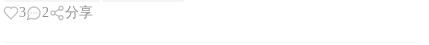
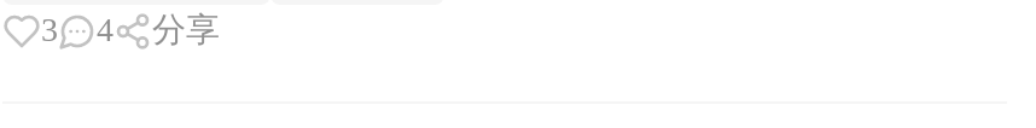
[19,5,93,20] 3 2 分享 -> [41,13,220,49] 3 4 分享

